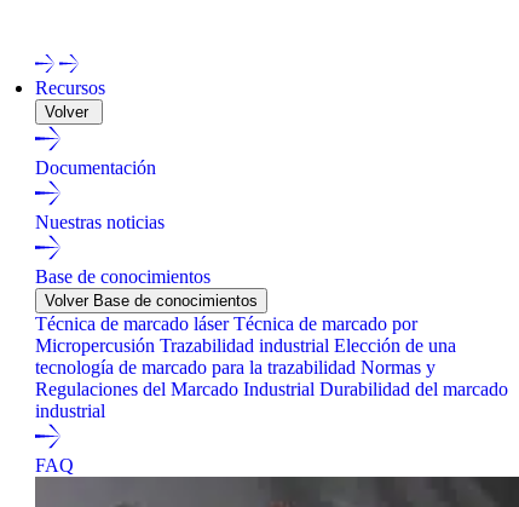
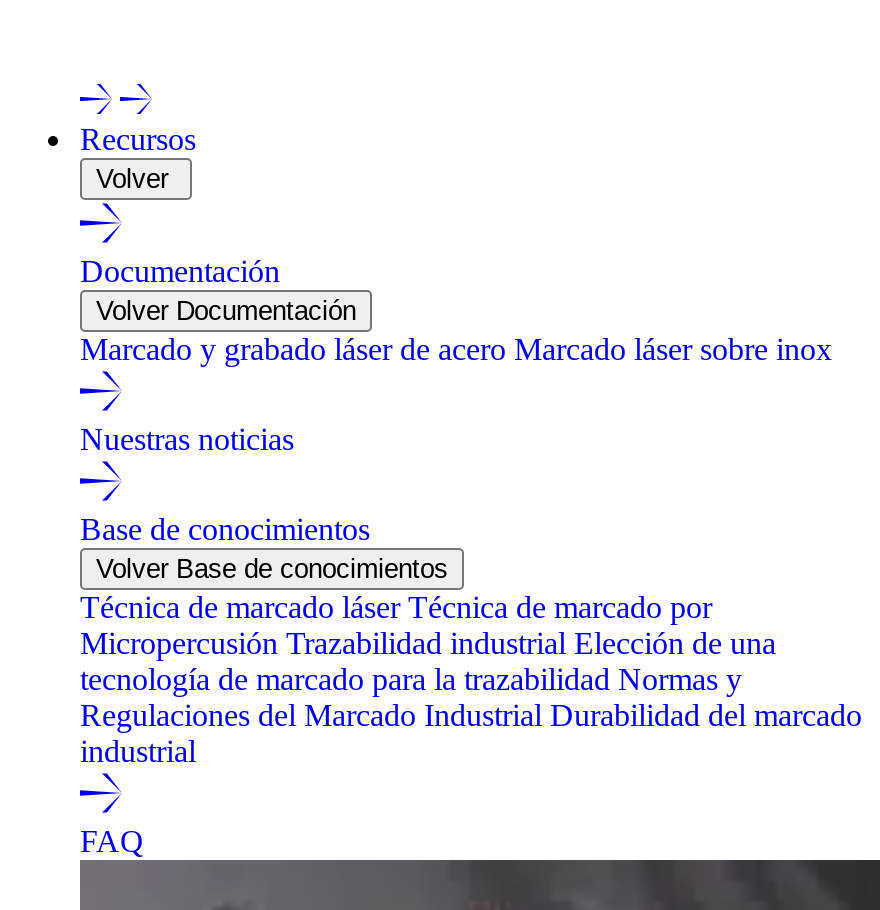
none -> [80,296,832,366] Volver Documentación | Marcado y grabado láser de acero Marcado láser sobre inox

